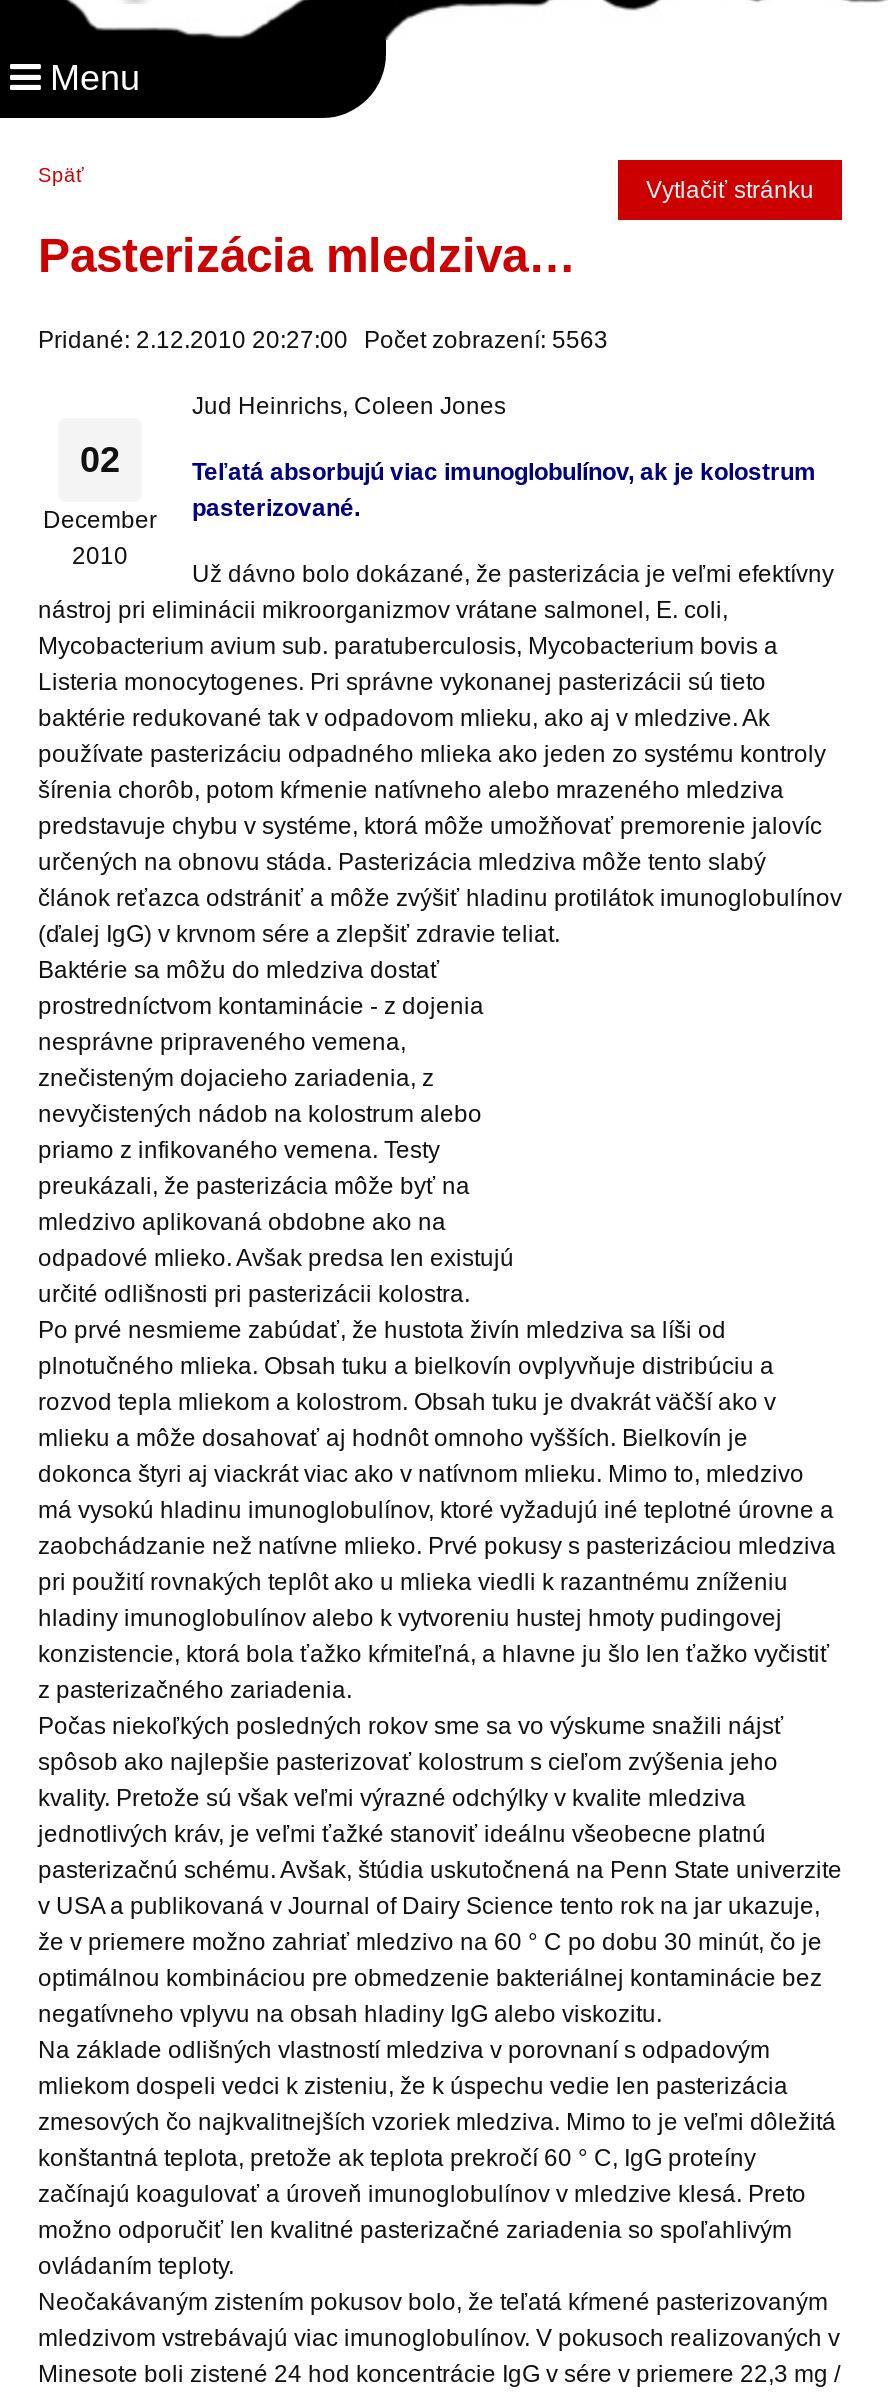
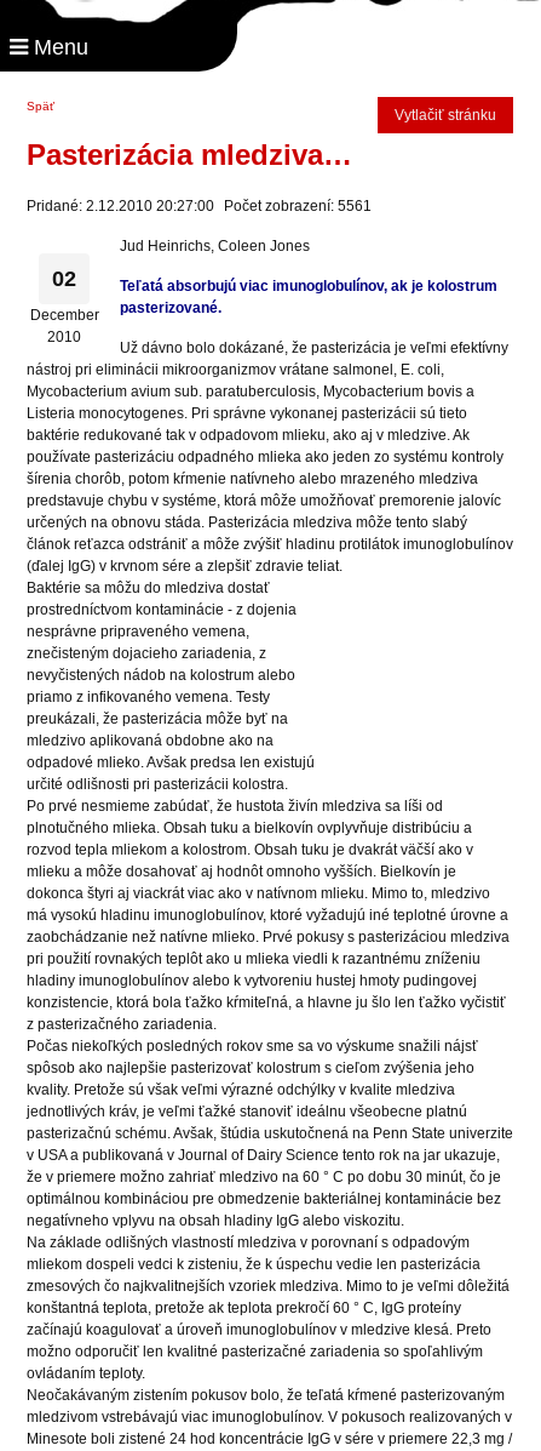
[38,326,608,354] Pridané: 2.12.2010 20:27:00 Počet zobrazení: 5563 -> [27,198,372,215] Pridané: 2.12.2010 20:27:00 Počet zobrazení: 5561

